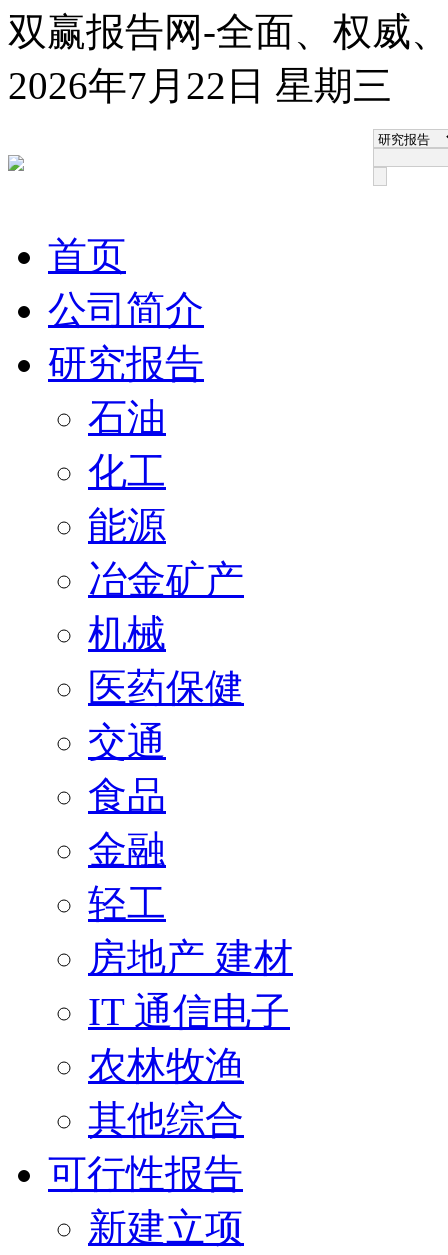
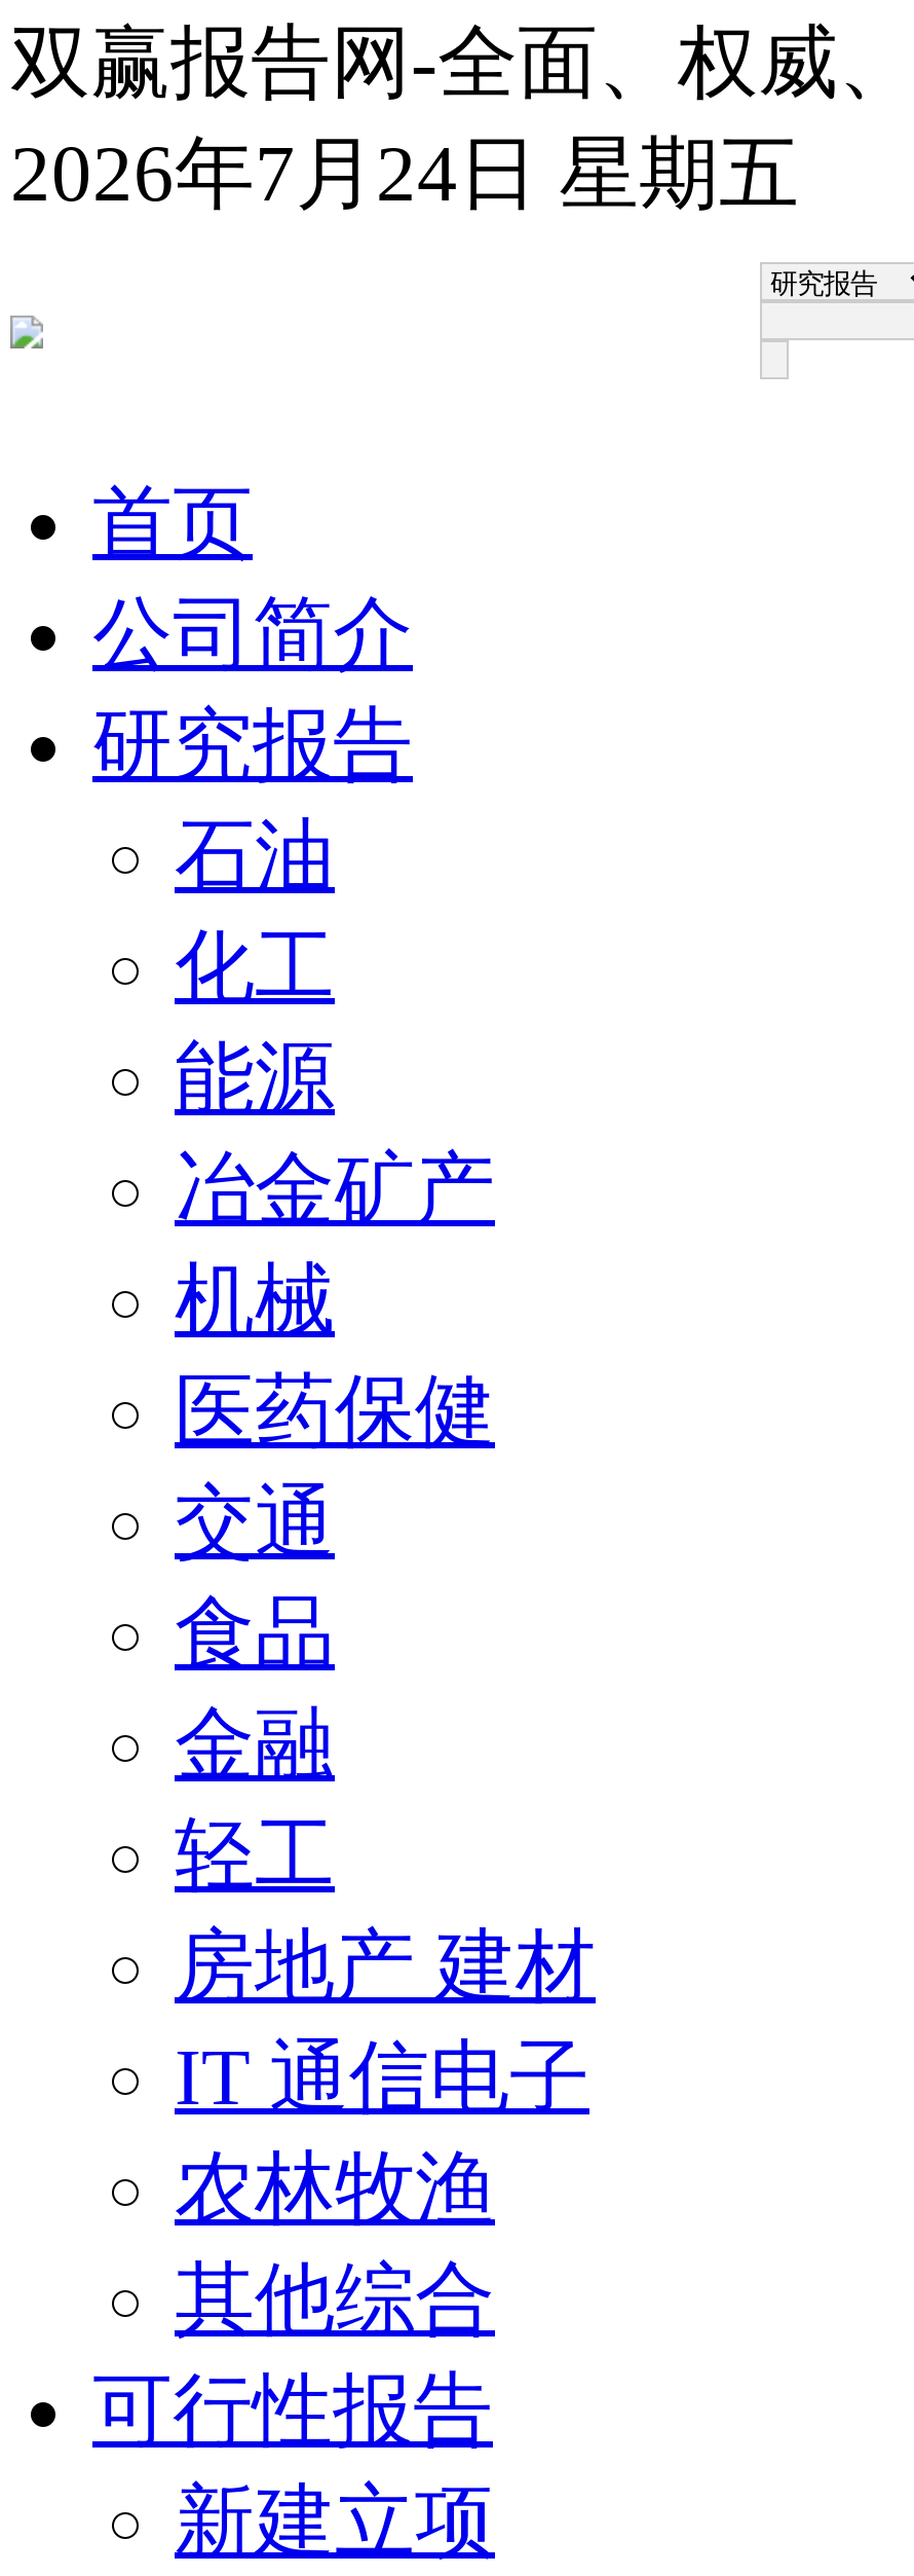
[8,64,392,107] 2026年7月22日 星期三 -> [10,128,799,217] 2026年7月24日 星期五

